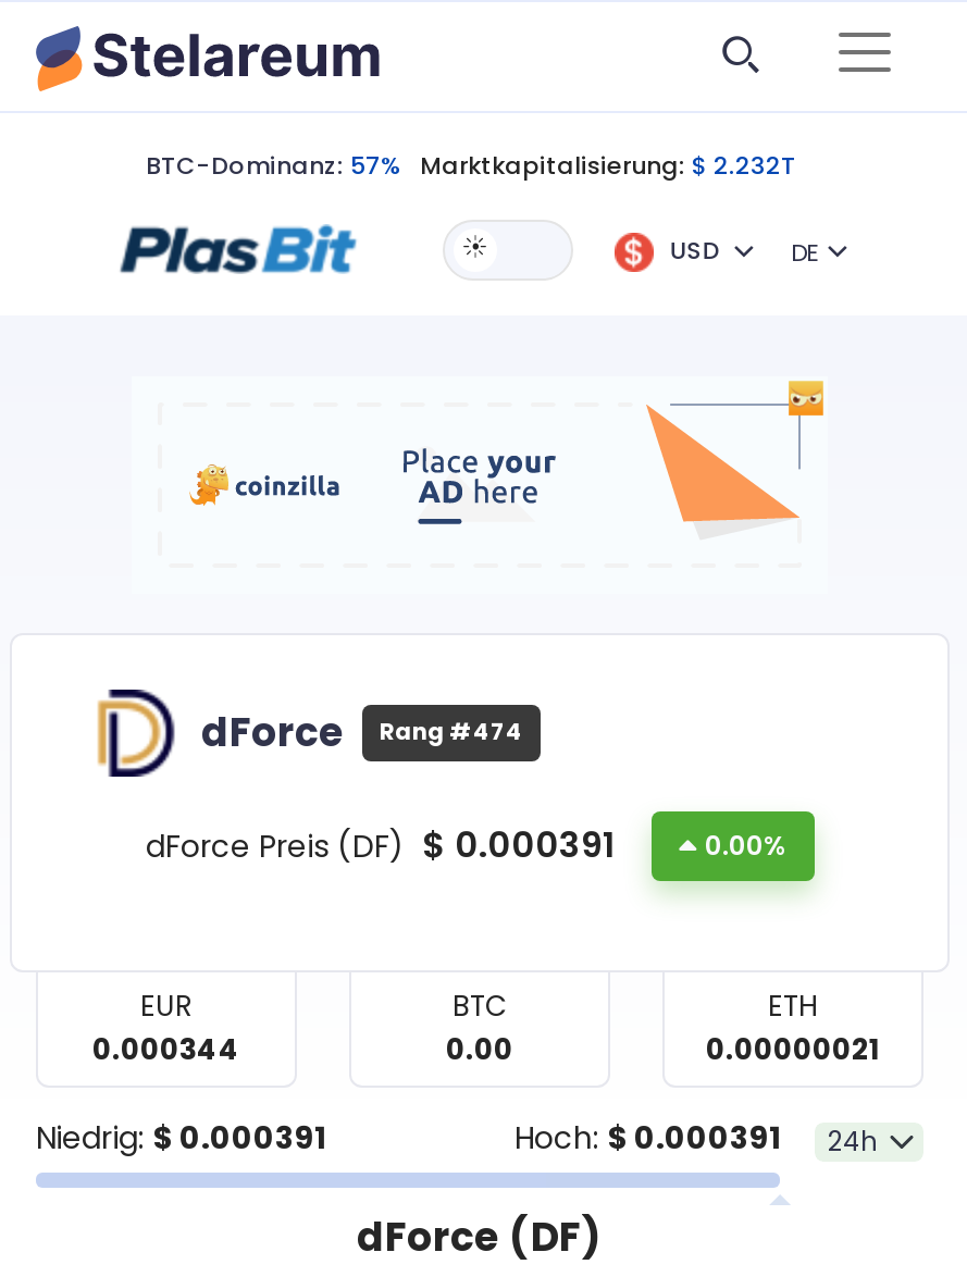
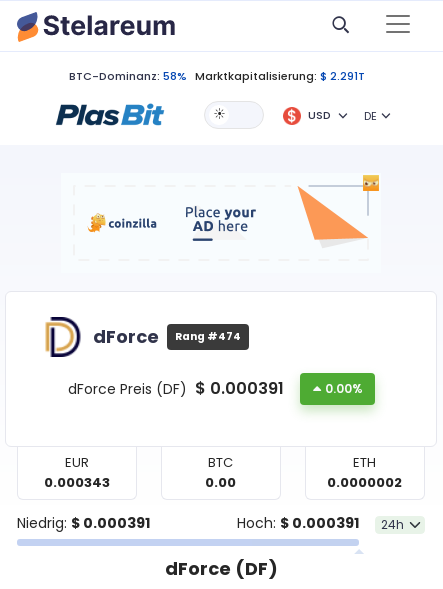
[146,147,796,182] BTC-Dominanz: 57% Marktkapitalisierung: $ 2.232T -> [69,67,365,83] BTC-Dominanz: 58% Marktkapitalisierung: $ 2.291T
[92,1028,240,1069] 0.000344 -> [44,472,110,491] 0.000343
[706,1028,880,1069] 0.00000021 -> [327,472,402,491] 0.0000002

